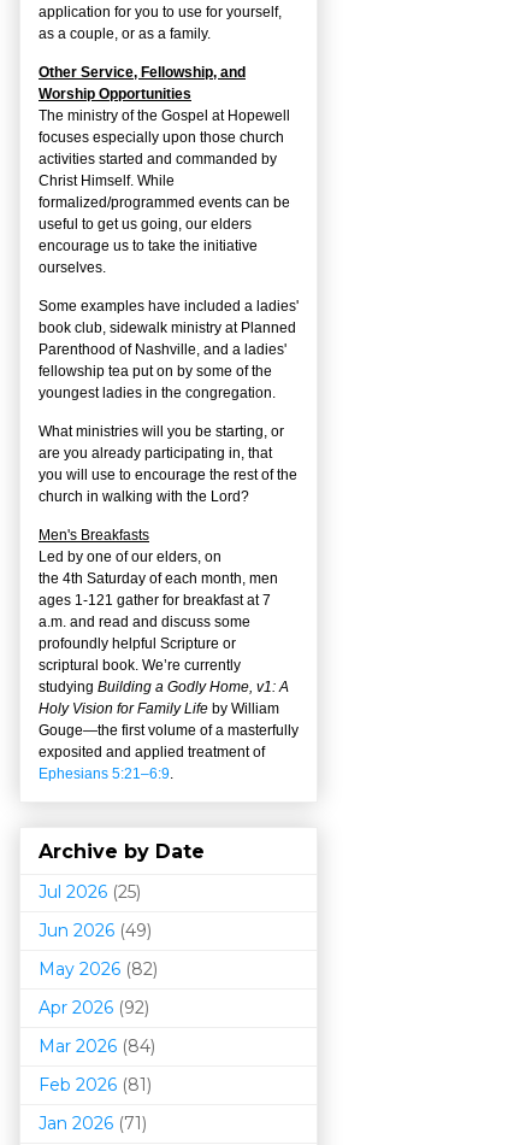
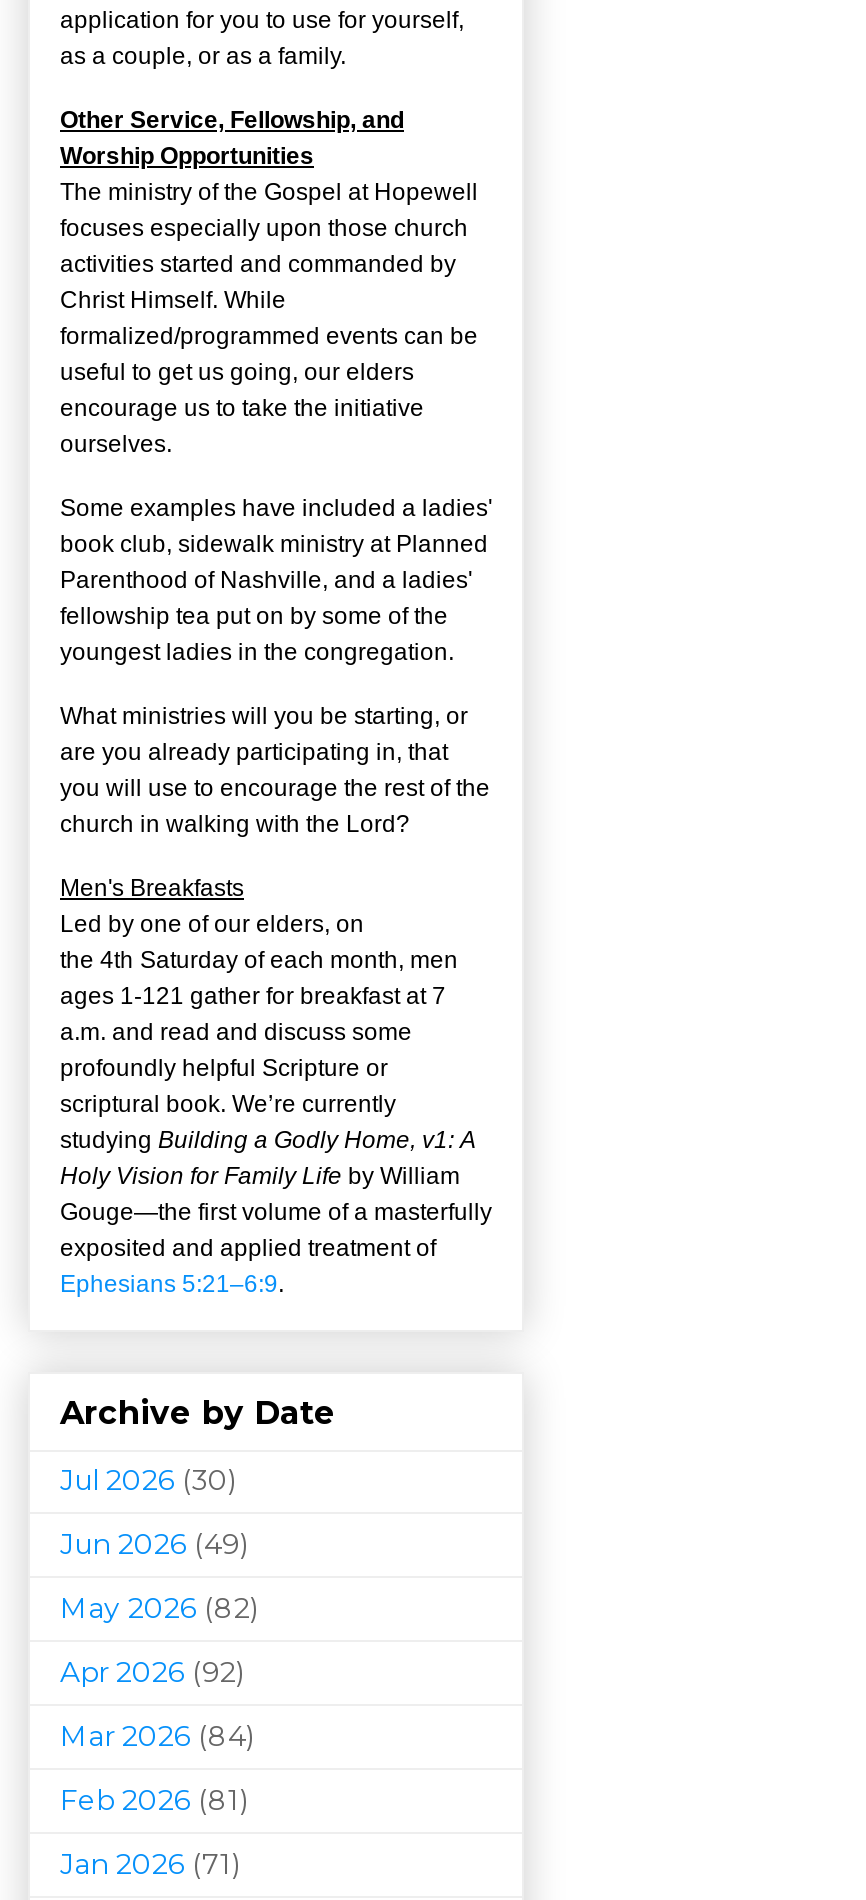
[39,881,141,902] Jul 2026 (25) -> [60,1461,236,1497] Jul 2026 (30)

